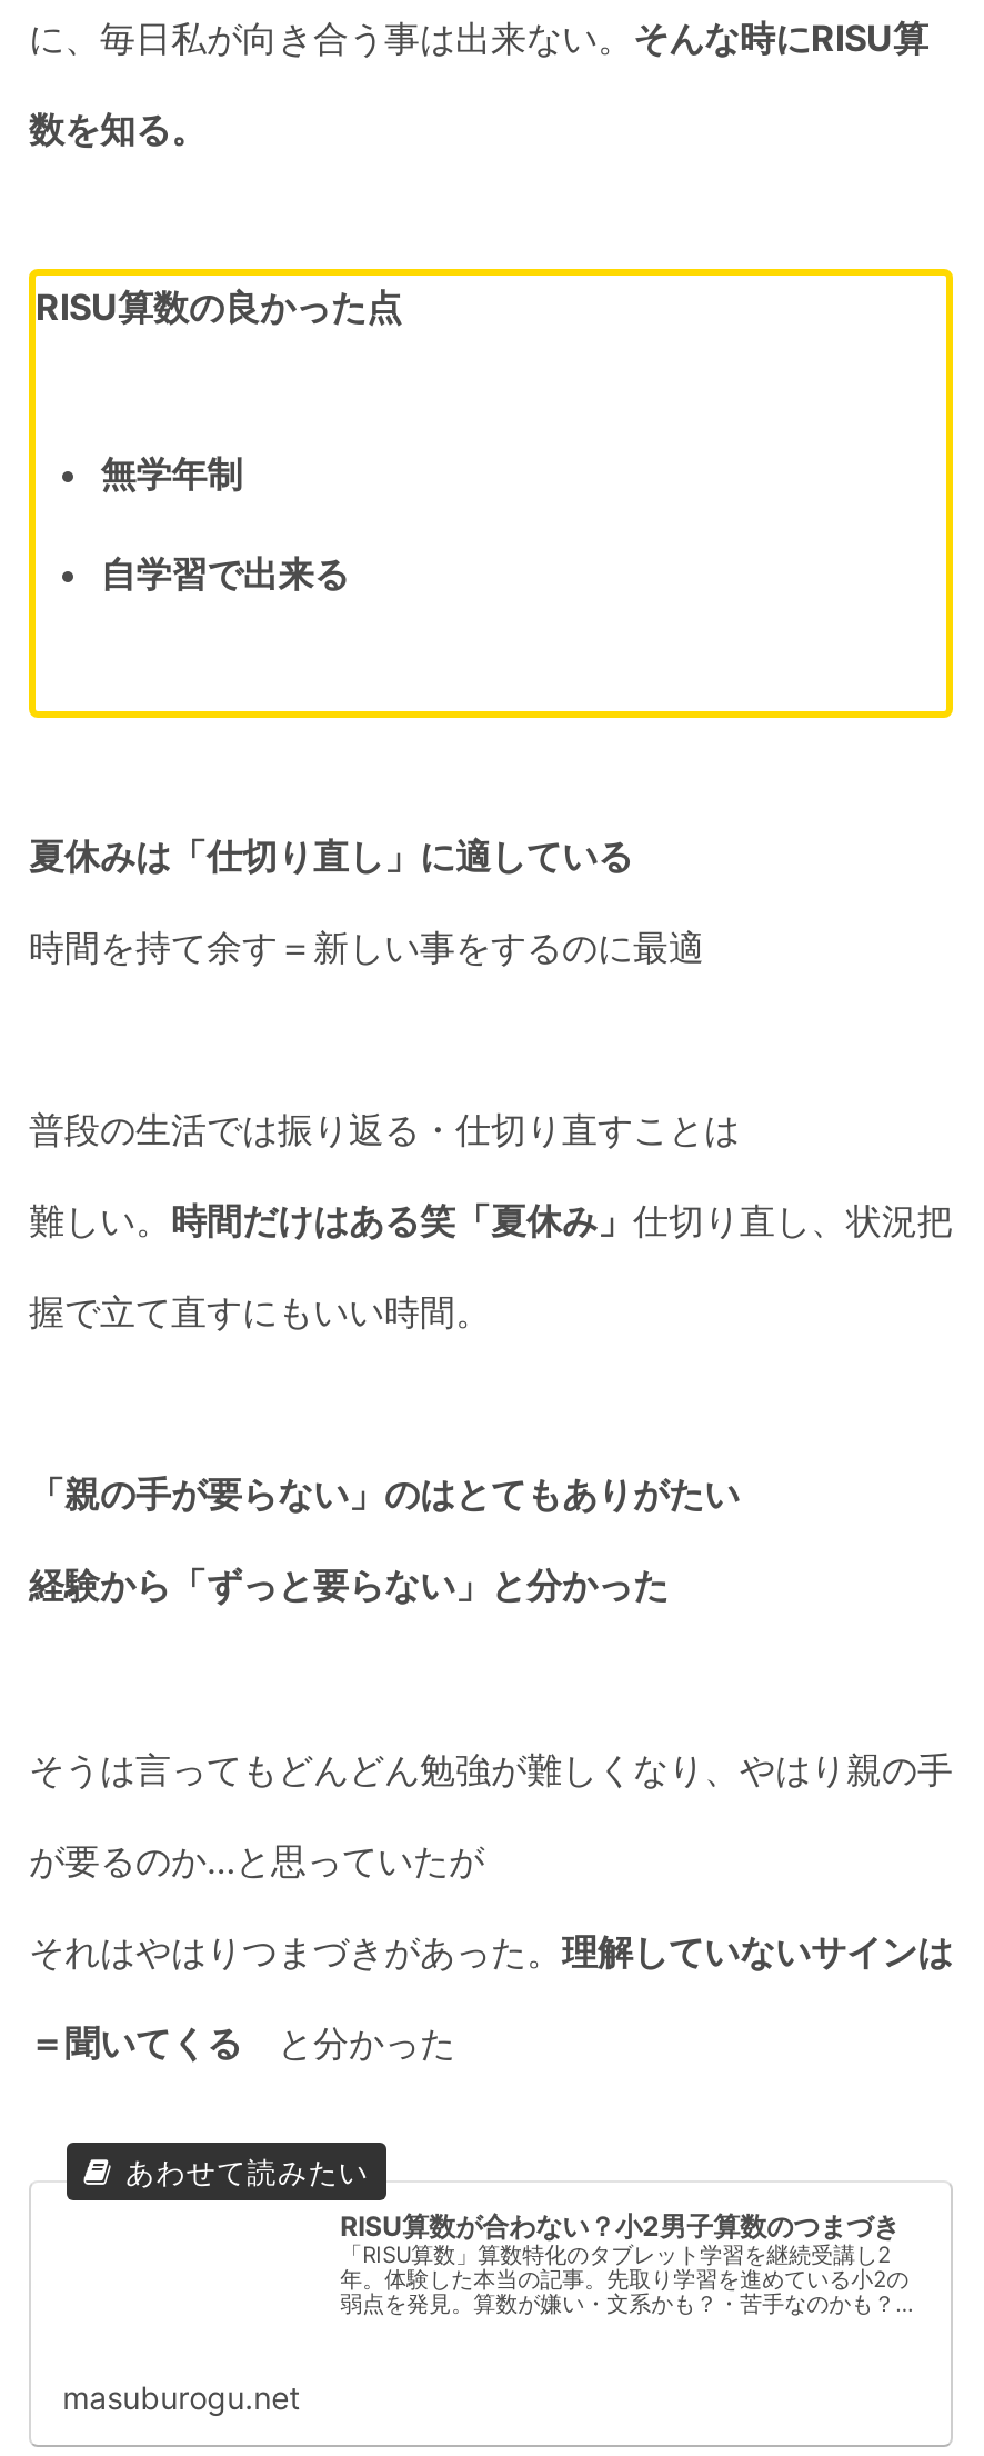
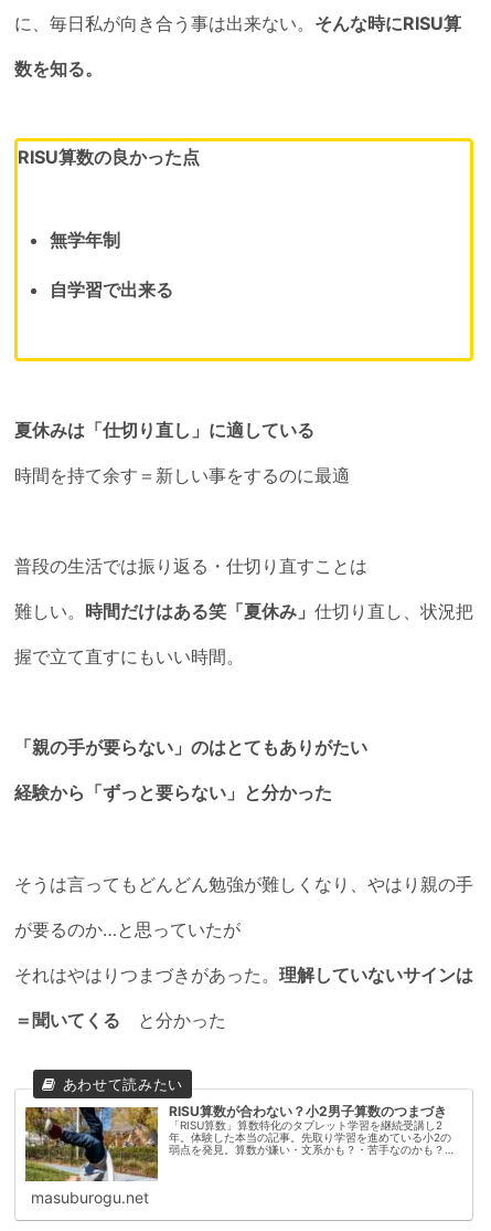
none -> [24,1106,159,1182] [image]

